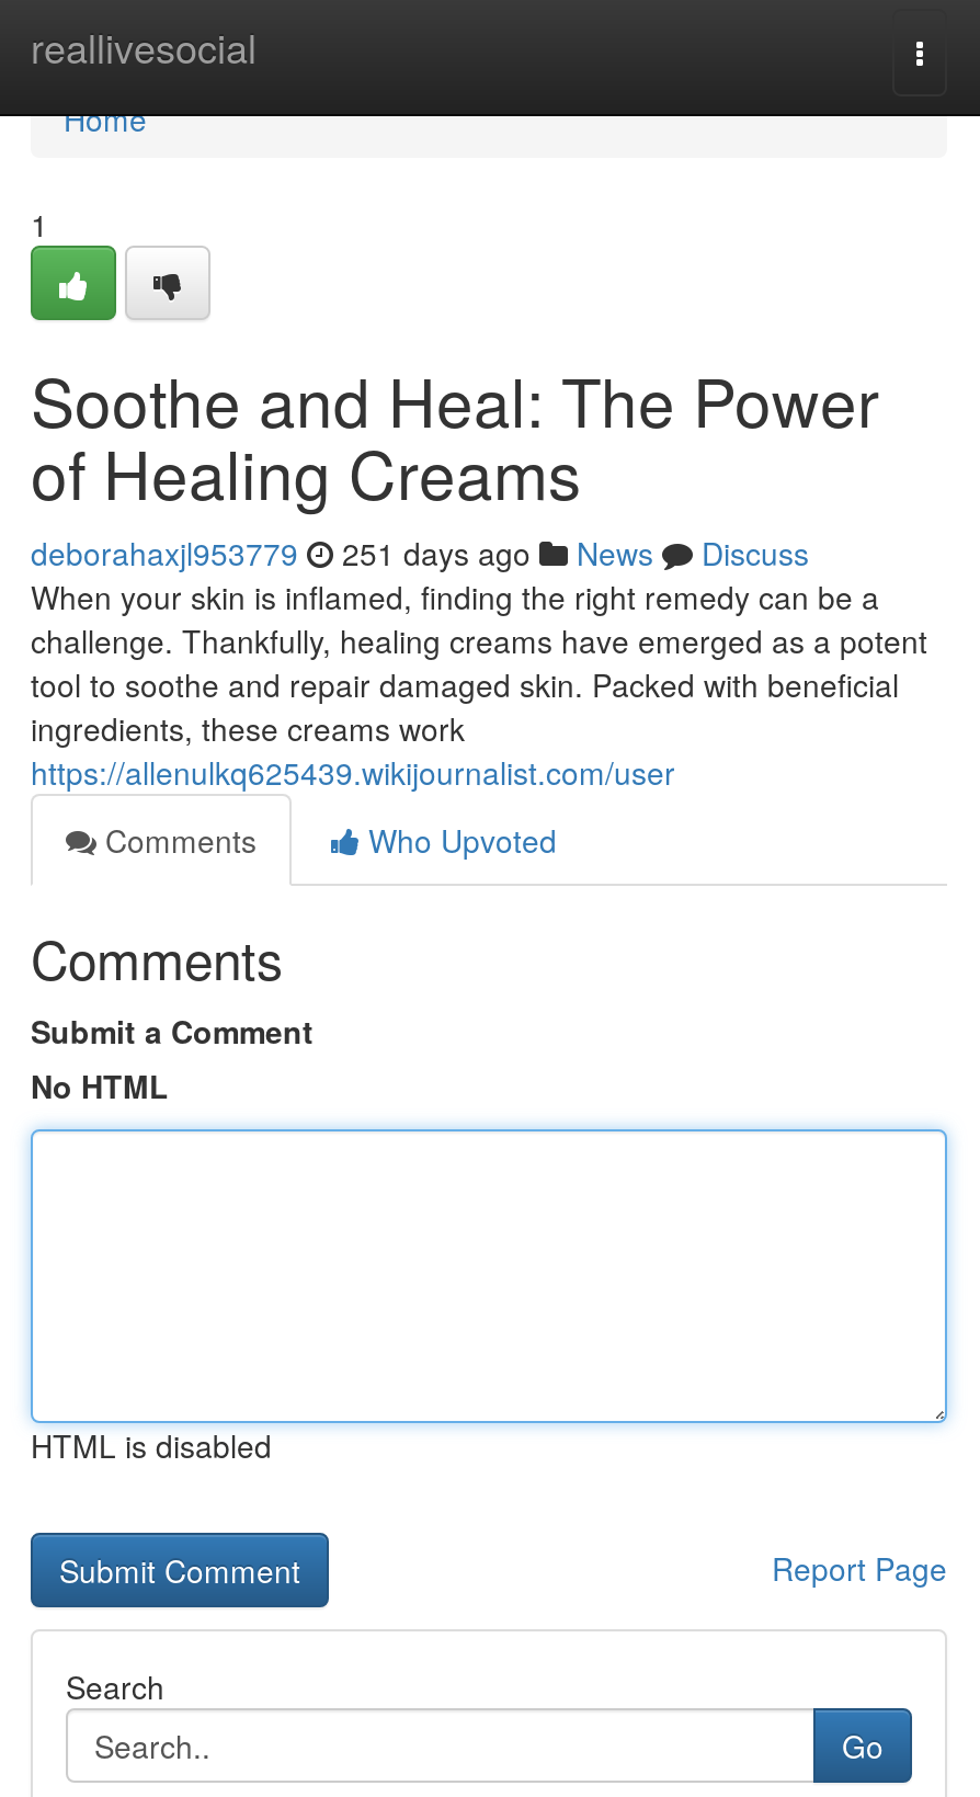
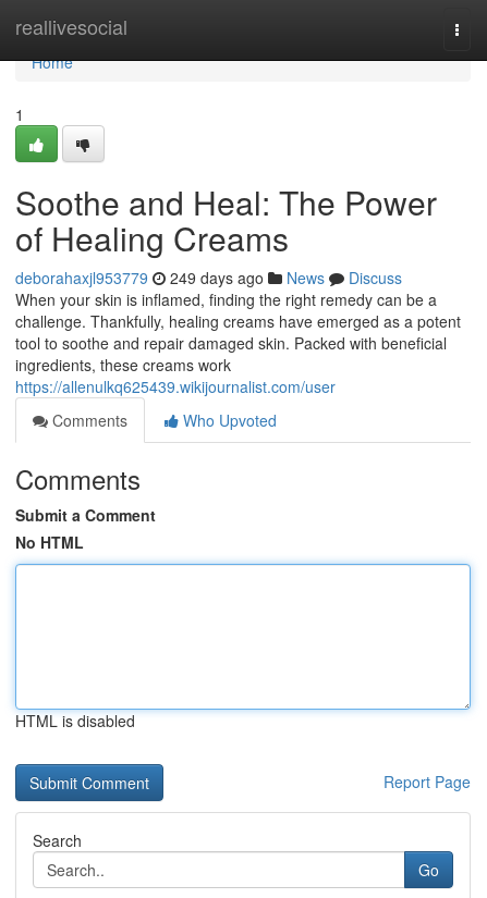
[31,531,809,575] deborahaxjl953779 251 days ago News Discuss -> [15,267,402,288] deborahaxjl953779 249 days ago News Discuss

